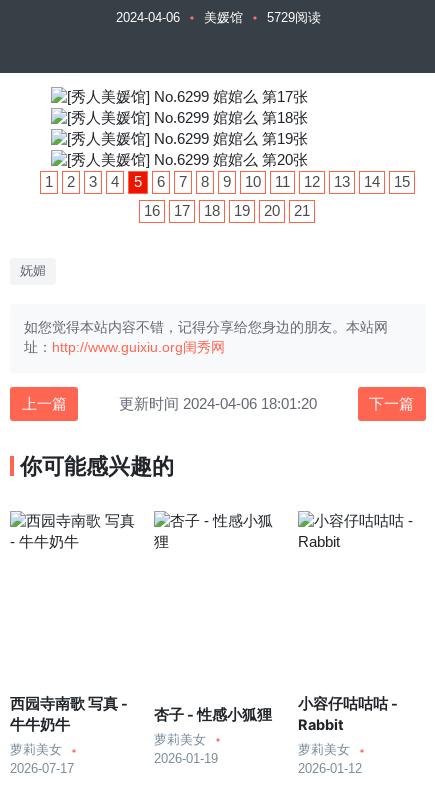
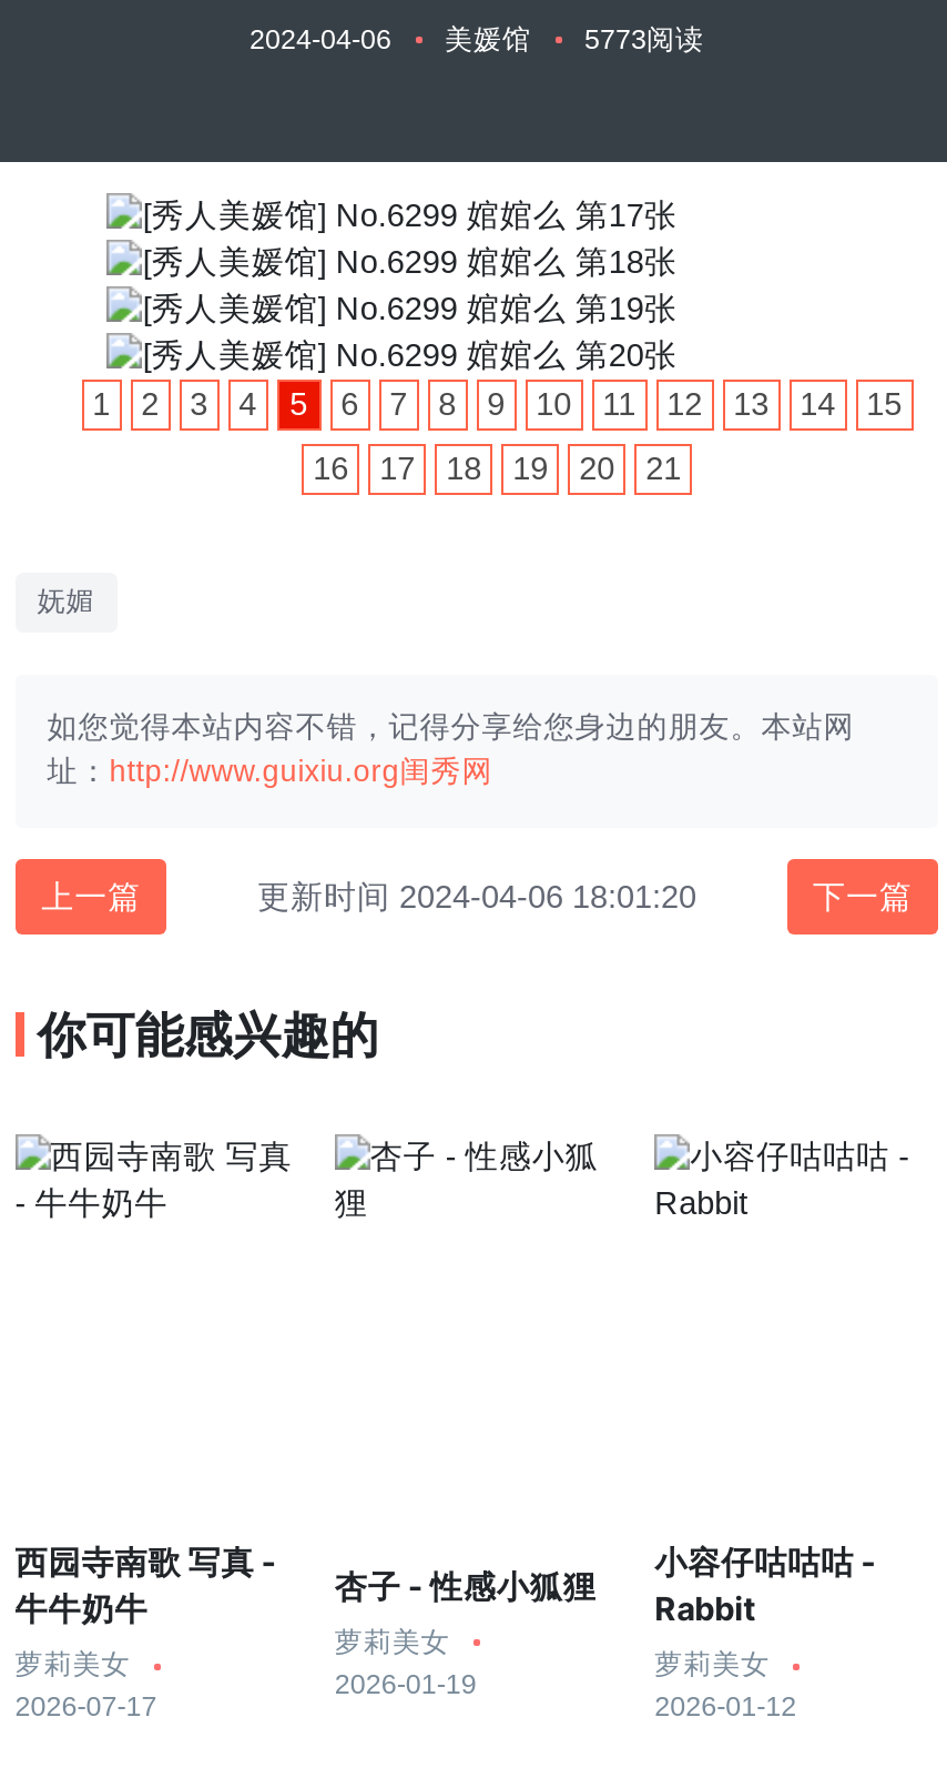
[115,11,320,25] 2024-04-06 美媛馆 5729阅读 -> [250,24,704,55] 2024-04-06 美媛馆 5773阅读

